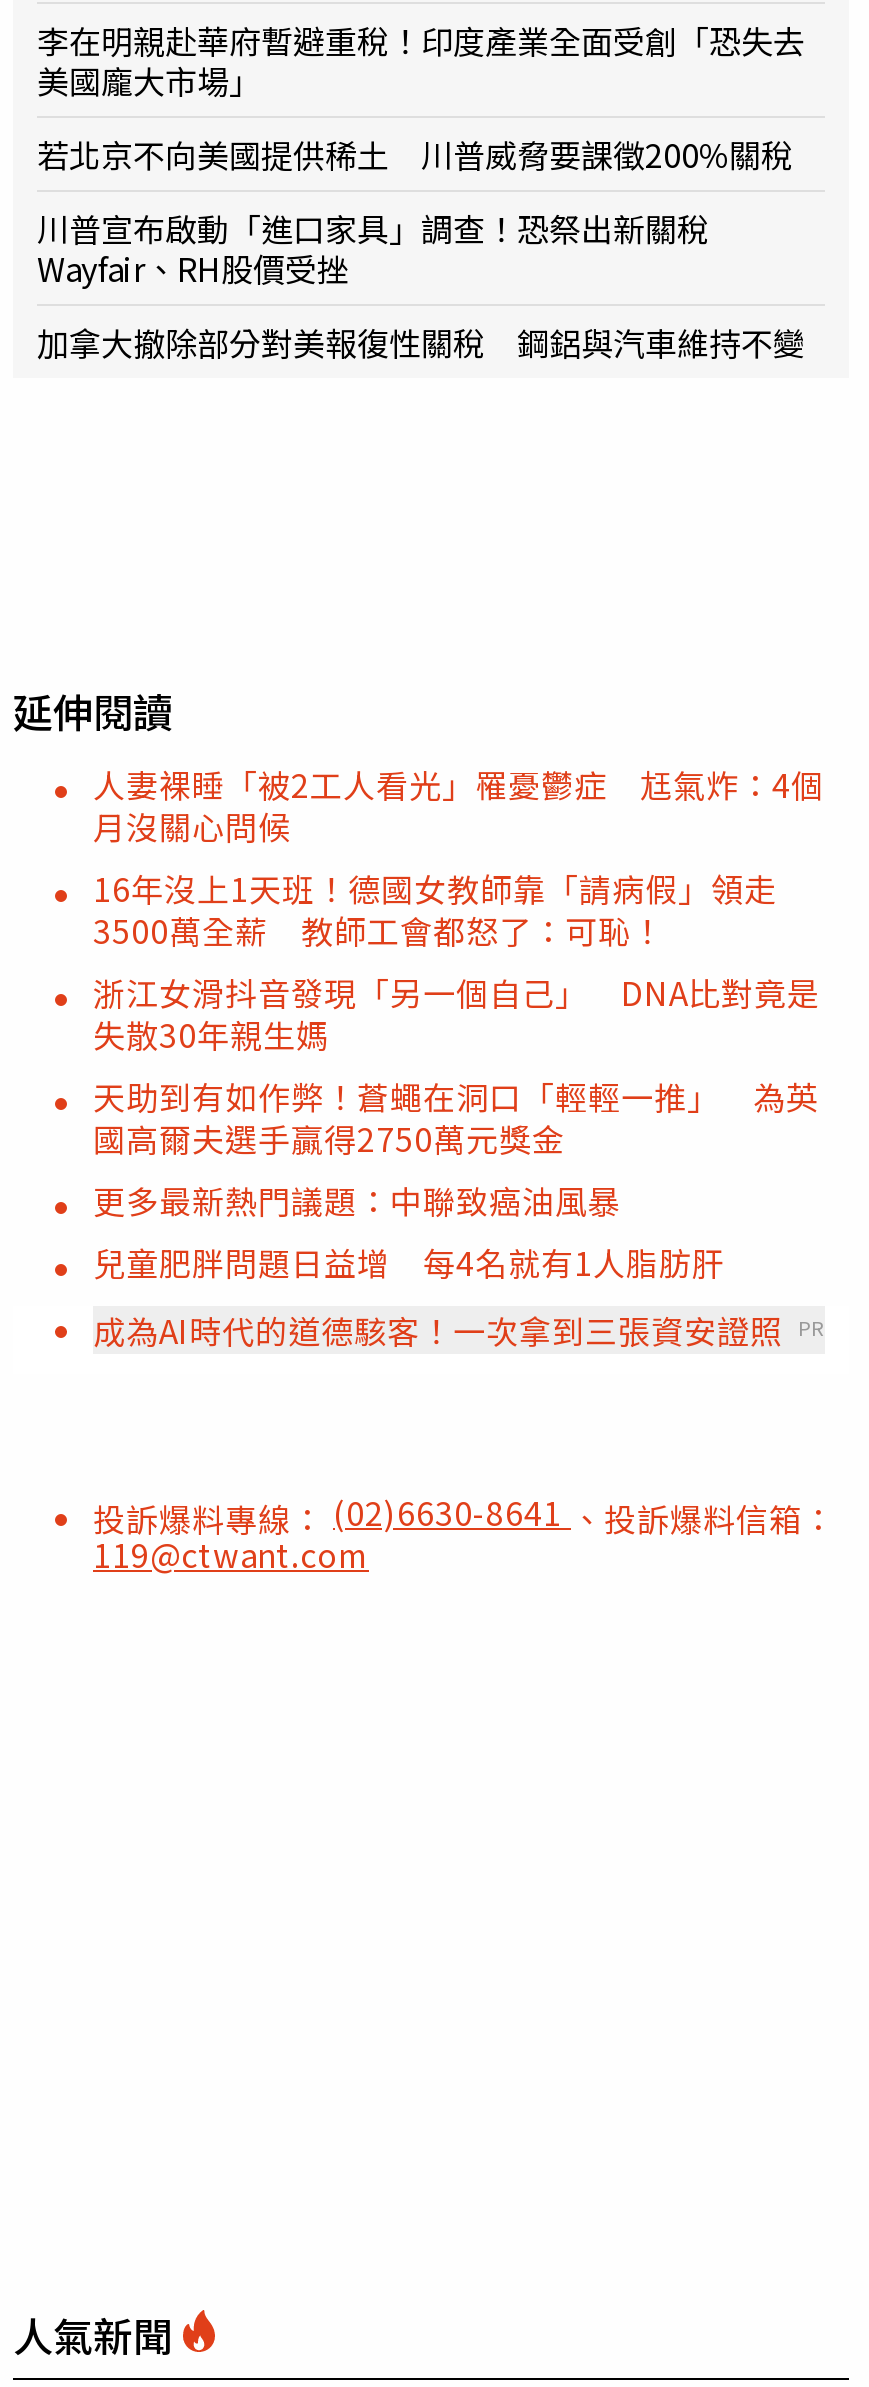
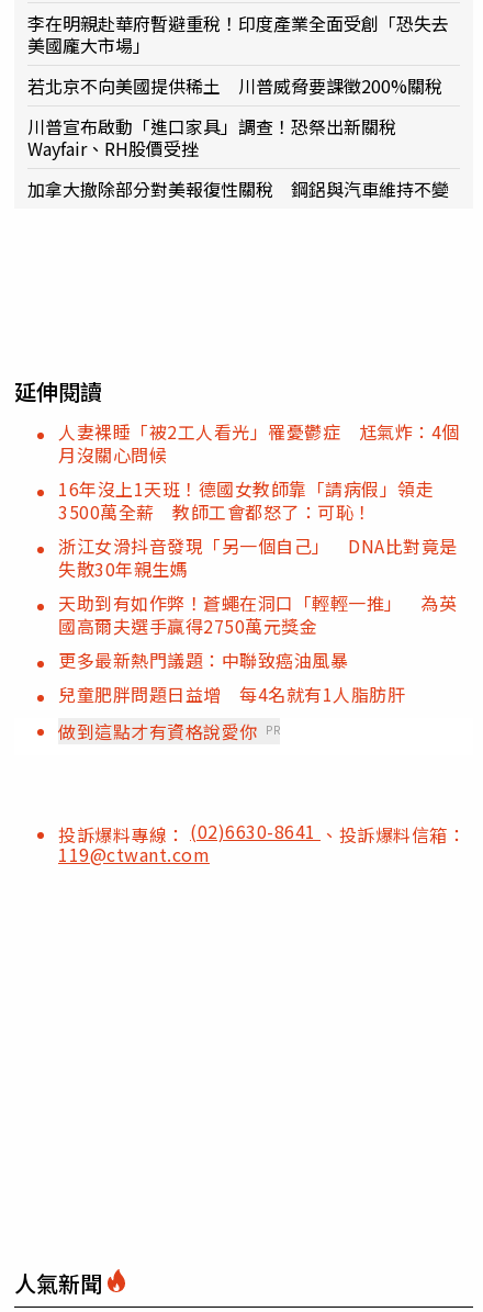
[93,1306,824,1354] 成為AI時代的道德駭客！一次拿到三張資安證照 PR -> [58,718,280,744] 做到這點才有資格說愛你 PR

